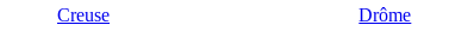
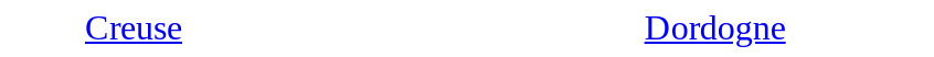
[359,4,411,25] Drôme -> [644,8,786,45] Dordogne

